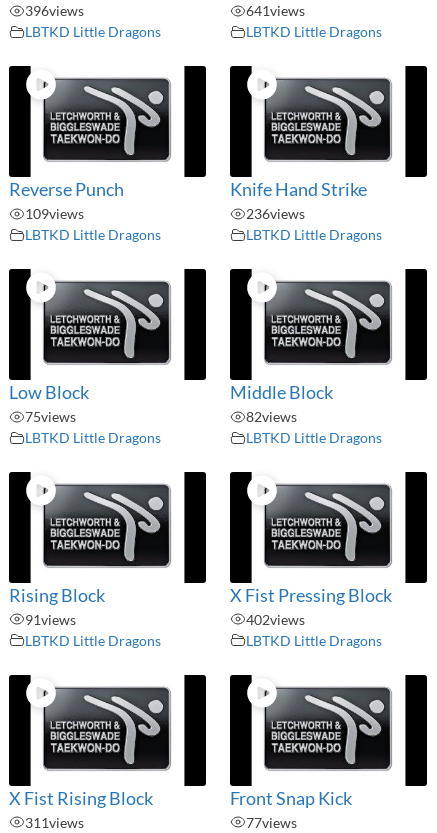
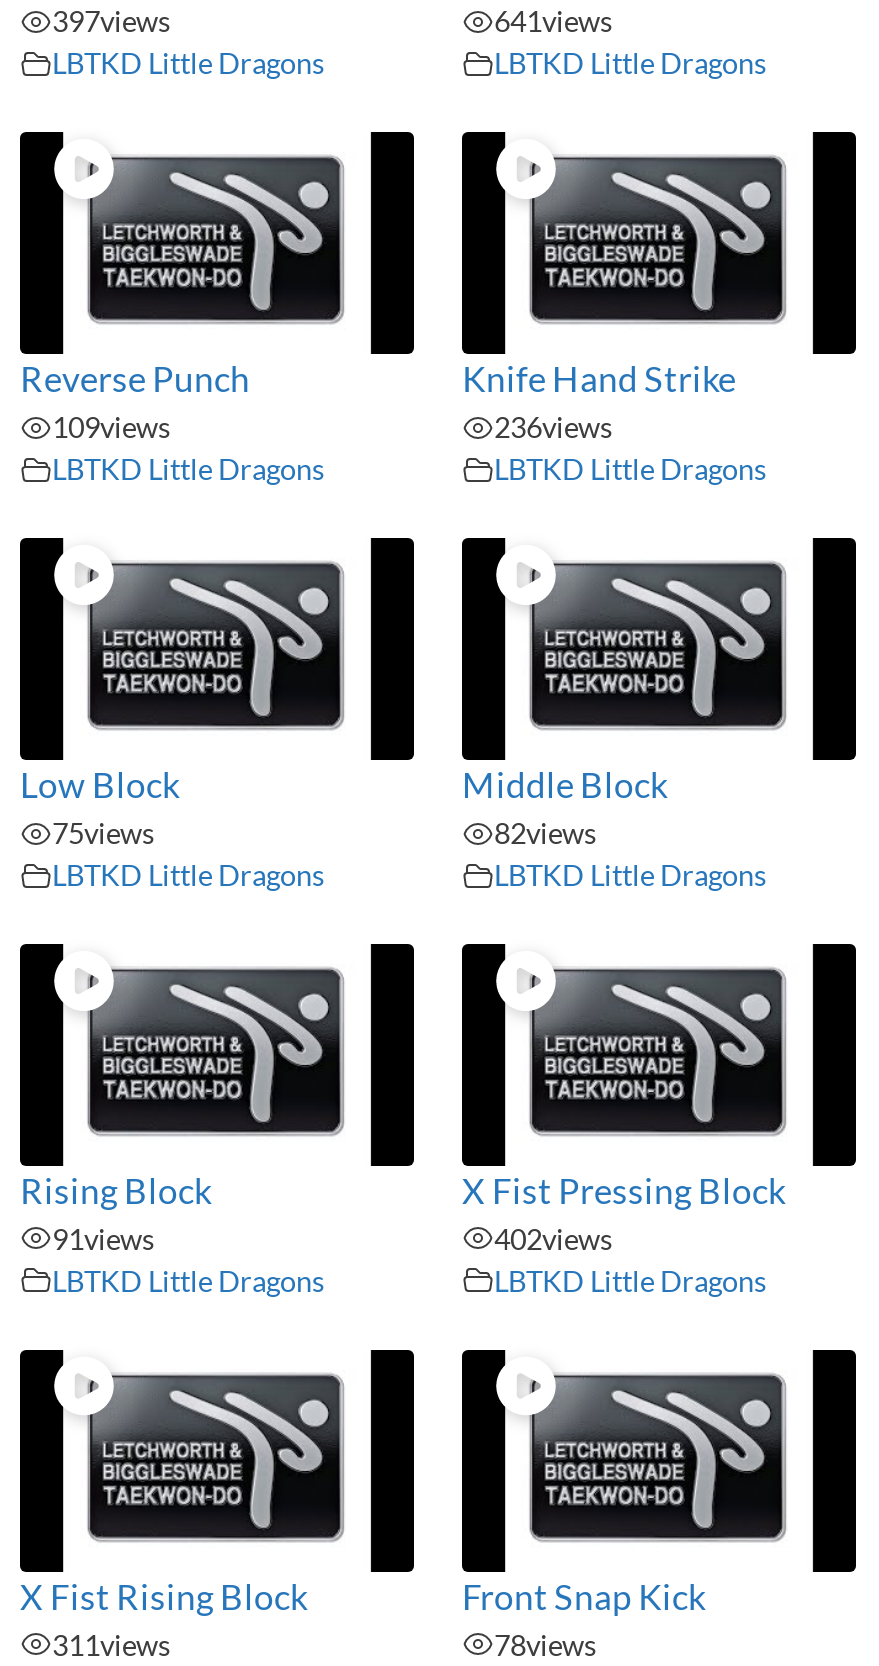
[25,2,84,19] 396views -> [52,5,170,39] 397views
[246,814,297,831] 77views -> [494,1627,596,1661] 78views

